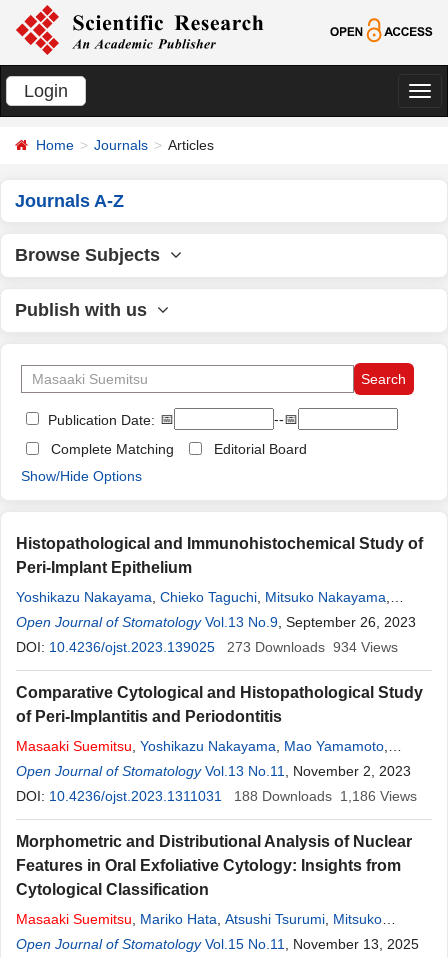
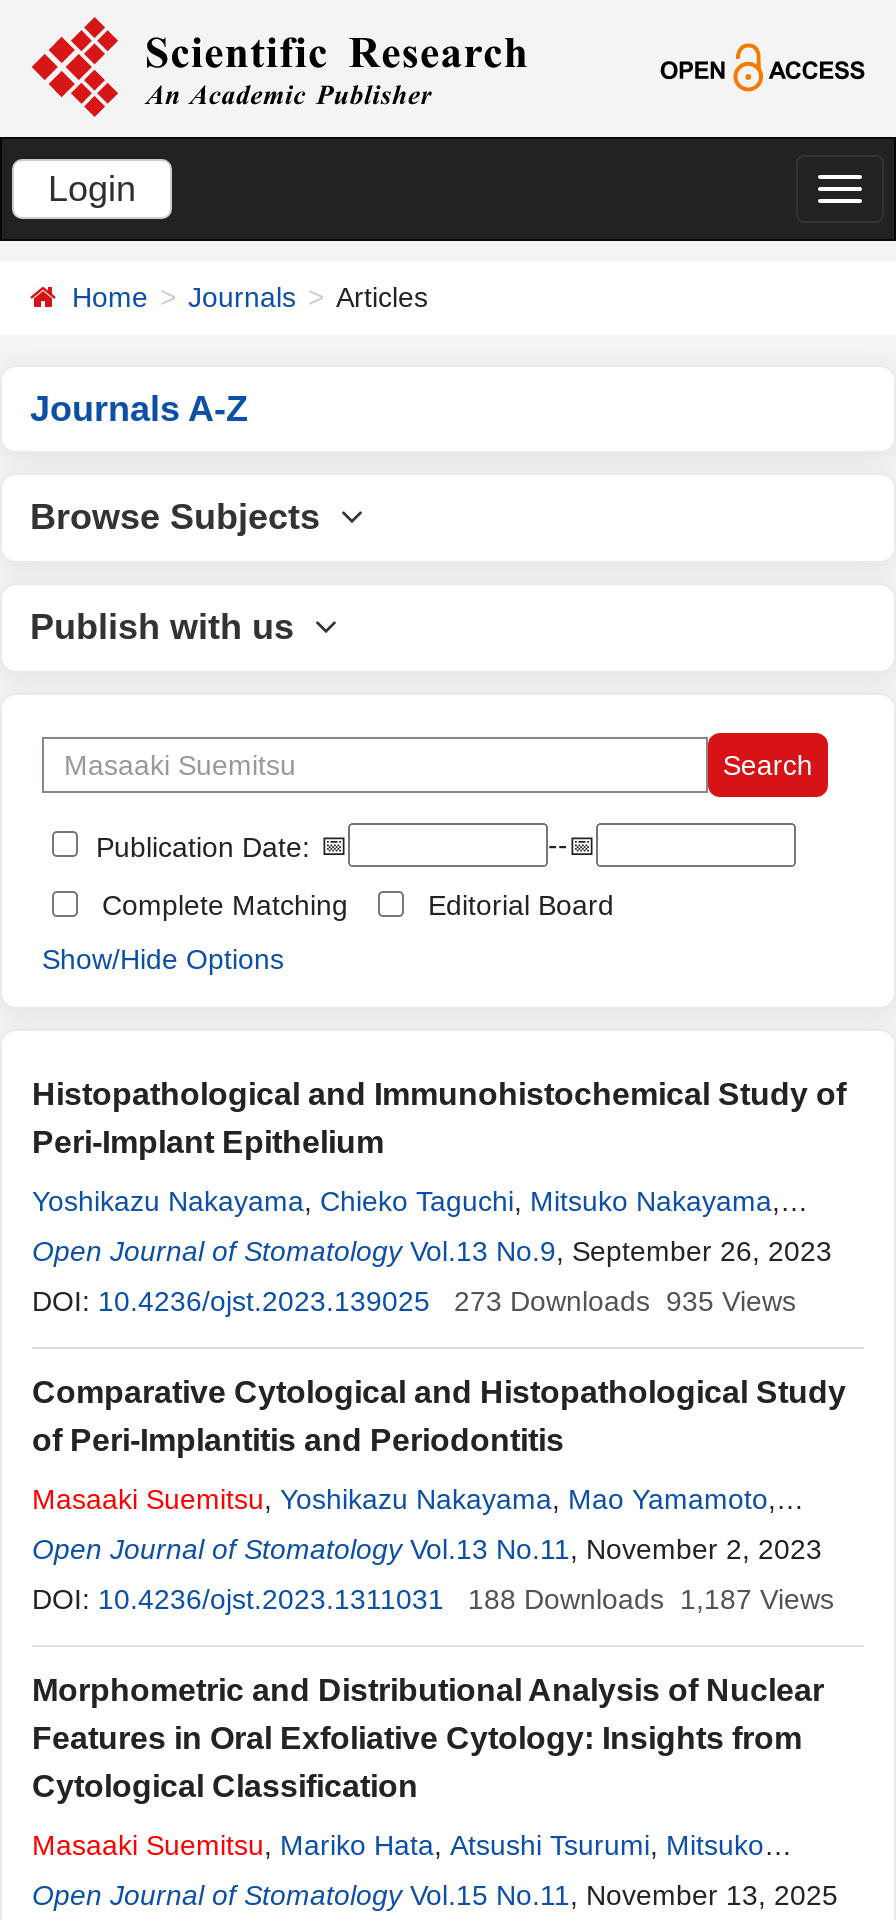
[227,639,398,655] 273 Downloads 934 Views -> [454,1285,796,1317] 273 Downloads 935 Views
[234,788,417,804] 188 Downloads 1,186 Views -> [468,1583,834,1615] 188 Downloads 1,187 Views

